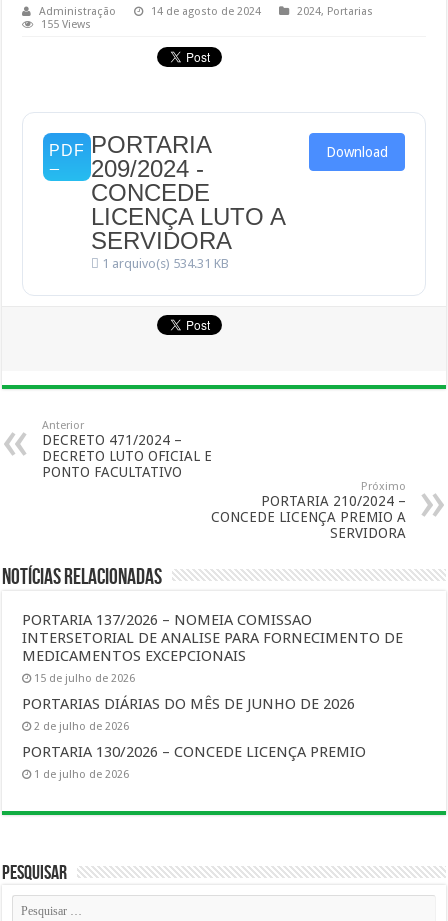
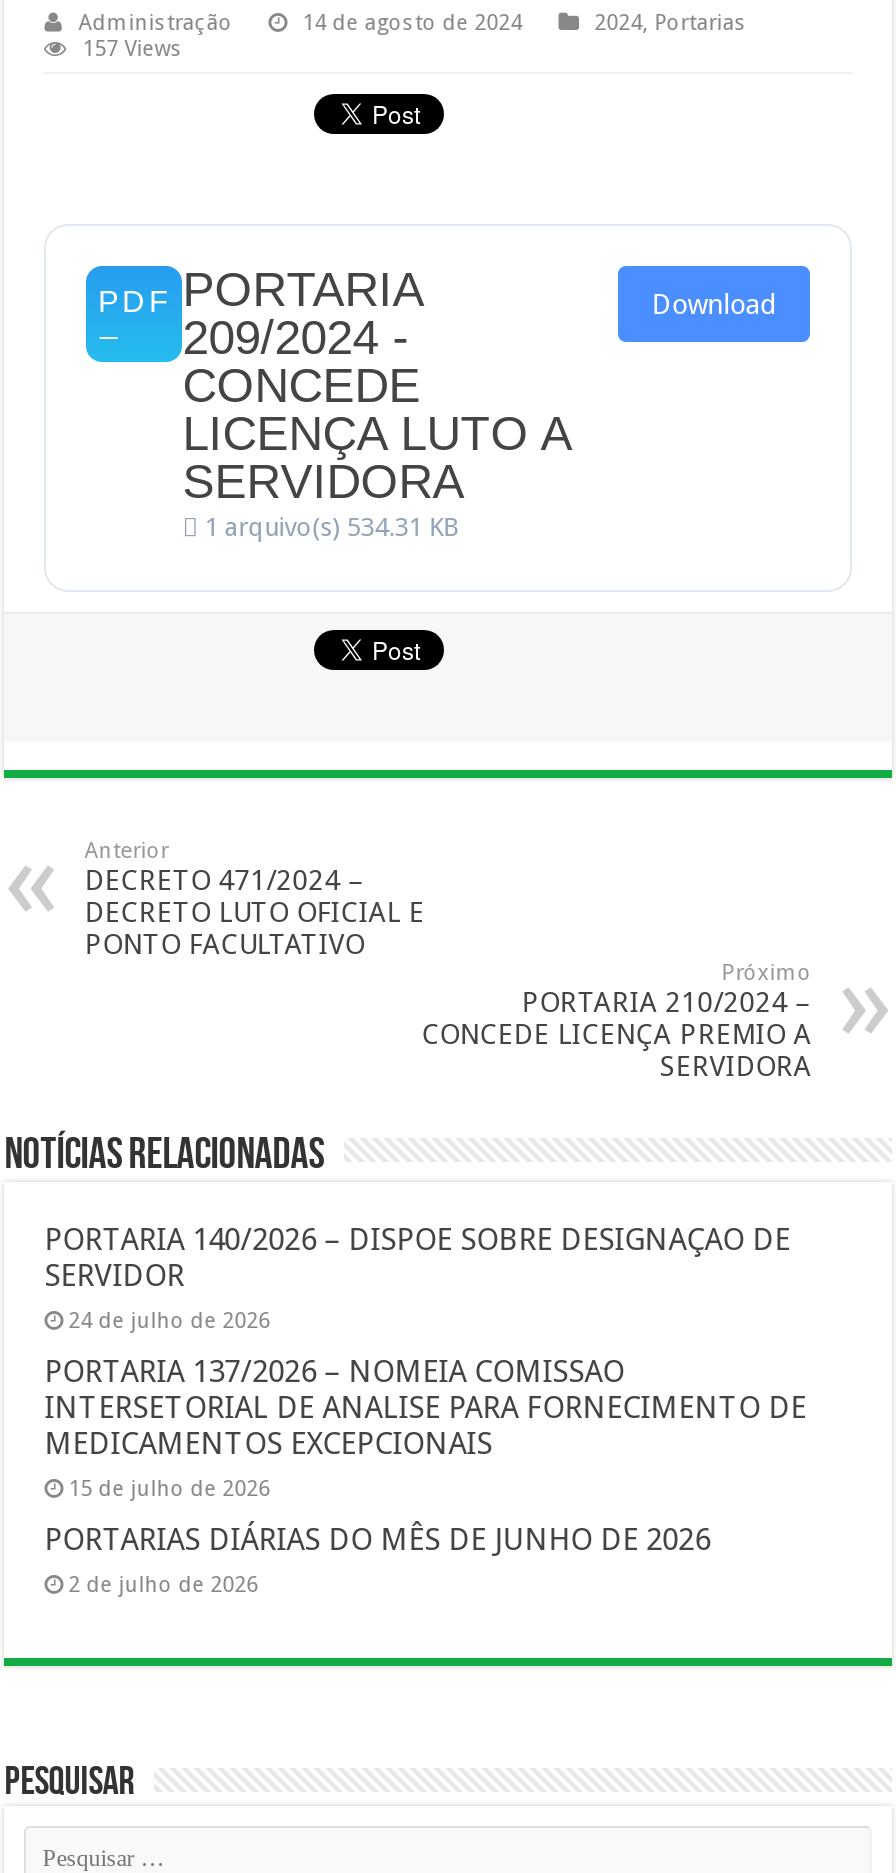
[41,18,91,31] 155 Views -> [82,36,182,62] 157 Views
none -> [44,1222,790,1334] PORTARIA 140/2026 – DISPOE SOBRE DESIGNAÇAO DE | SERVIDOR | 24 de julho de 2026
moved [22,611,403,733] -> [44,1354,806,1598]: PORTARIA 137/2026 – NOMEIA COMISSAO | INTERSETORIAL DE ANALISE PARA FORNECIMENTO DE | MEDICAMENTOS EXCEPCIONAIS | 15 de julho de 2026 | PORTARIAS DIÁRIAS DO MÊS DE JUNHO DE 2026 | 2 de julho de 2026
[22,743,366,781] PORTARIA 130/2026 – CONCEDE LICENÇA PREMIO | 1 de julho de 2026 -> none

